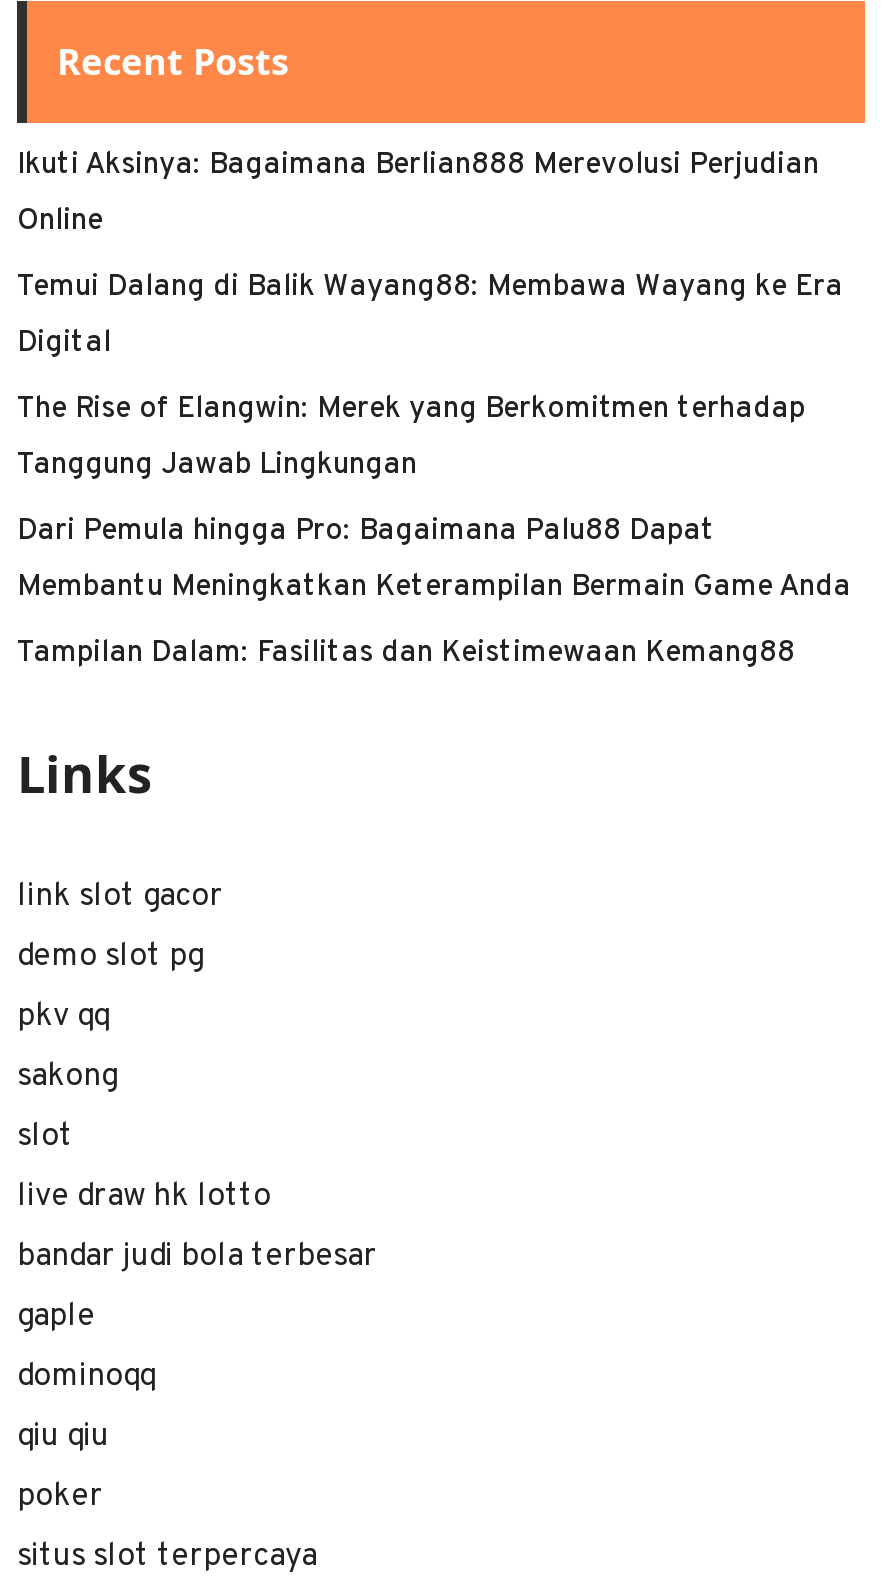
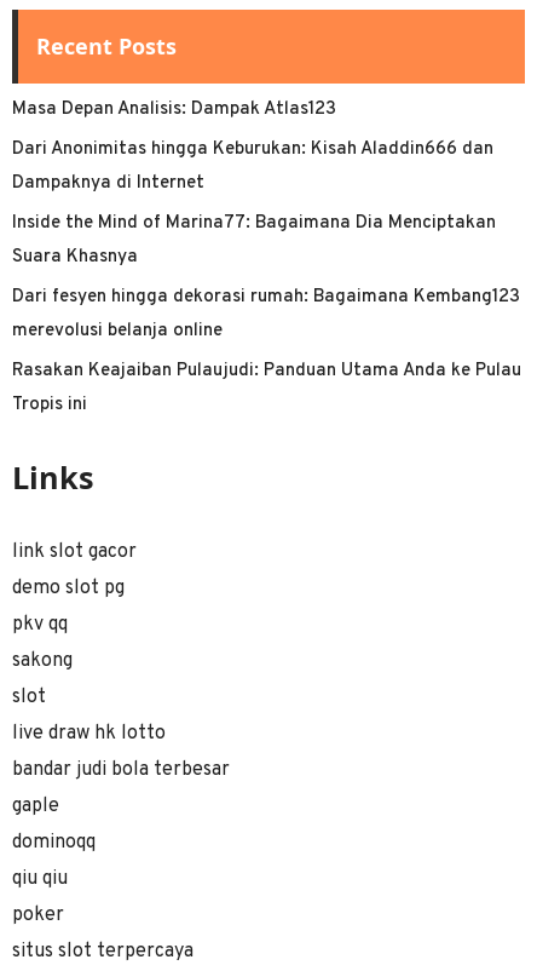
[17,147,819,185] Ikuti Aksinya: Bagaimana Berlian888 Merevolusi Perjudian -> [12,98,336,121] Masa Depan Analisis: Dampak Atlas123
[17,203,103,241] Online -> [12,138,493,161] Dari Anonimitas hingga Keburukan: Kisah Aladdin666 dan
[17,269,843,307] Temui Dalang di Balik Wayang88: Membawa Wayang ke Era -> [12,172,204,195] Dampaknya di Internet
[17,325,111,363] Digital -> [12,212,496,235] Inside the Mind of Marina77: Bagaimana Dia Menciptakan
[17,391,805,429] The Rise of Elangwin: Merek yang Berkomitmen terhadap -> [12,246,138,269] Suara Khasnya
[17,447,417,485] Tanggung Jawab Lingkungan -> [12,286,520,309] Dari fesyen hingga dekorasi rumah: Bagaimana Kembang123
[17,513,715,551] Dari Pemula hingga Pro: Bagaimana Palu88 Dapat -> [12,320,223,343] merevolusi belanja online
[17,569,851,607] Membantu Meningkatkan Keterampilan Bermain Game Anda -> [12,360,521,383] Rasakan Keajaiban Pulaujudi: Panduan Utama Anda ke Pulau
[17,635,795,673] Tampilan Dalam: Fasilitas dan Keistimewaan Kemang88 -> [12,393,87,416] Tropis ini

